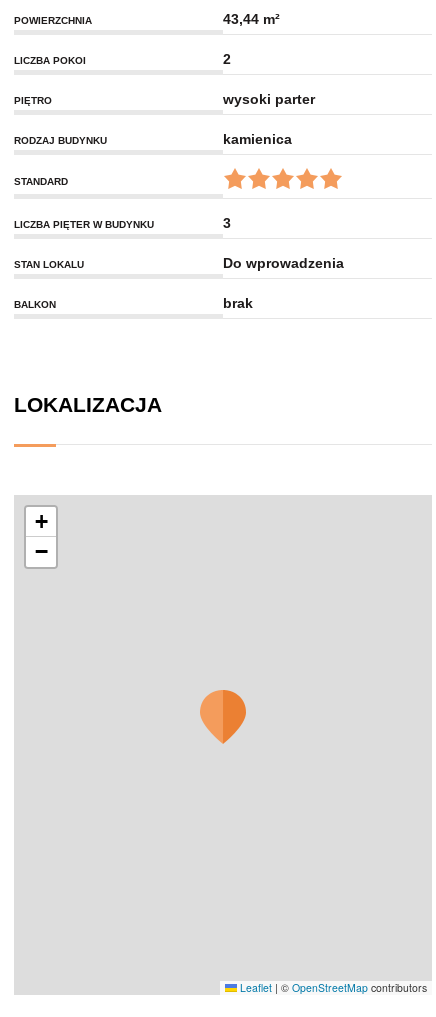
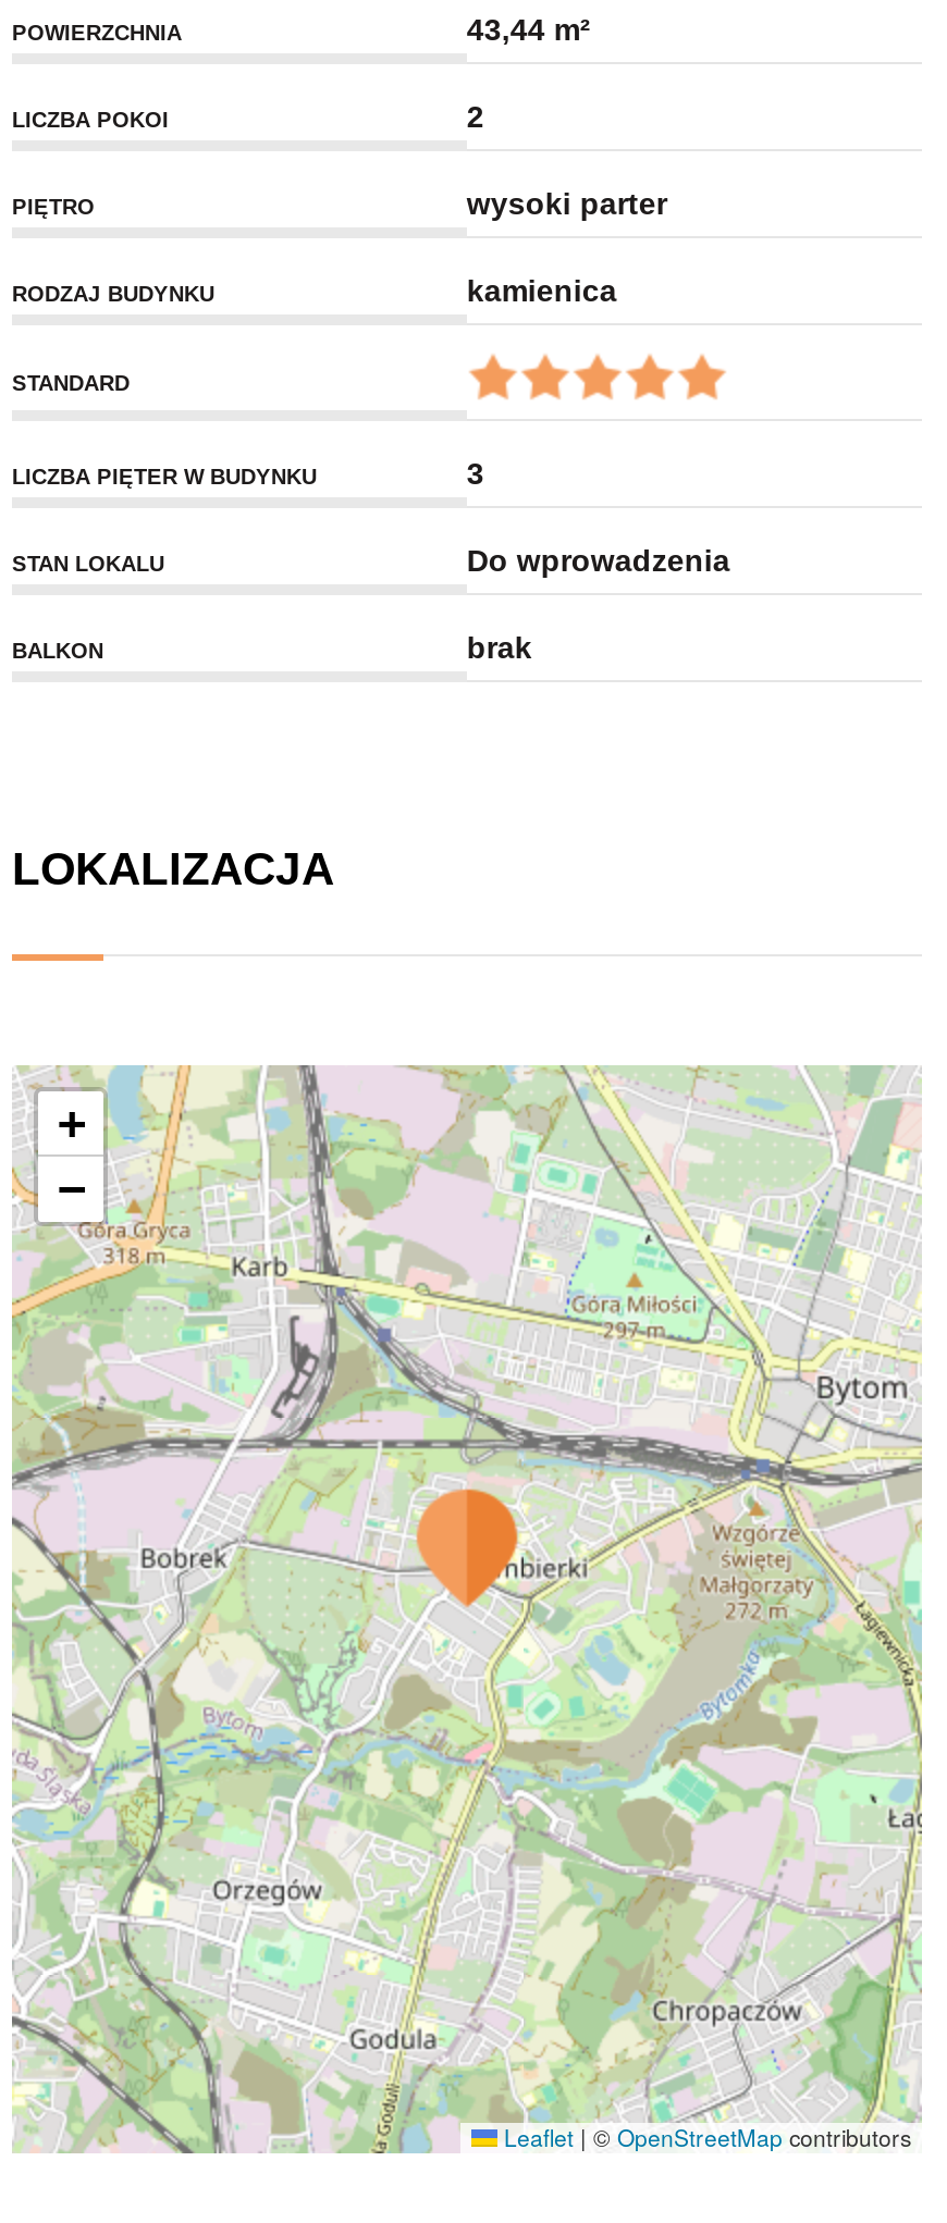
none -> [10,1063,922,2156] [image]

